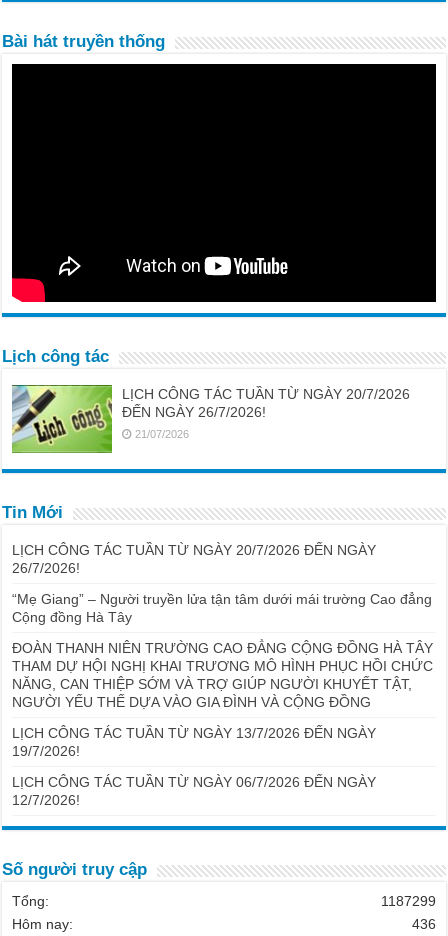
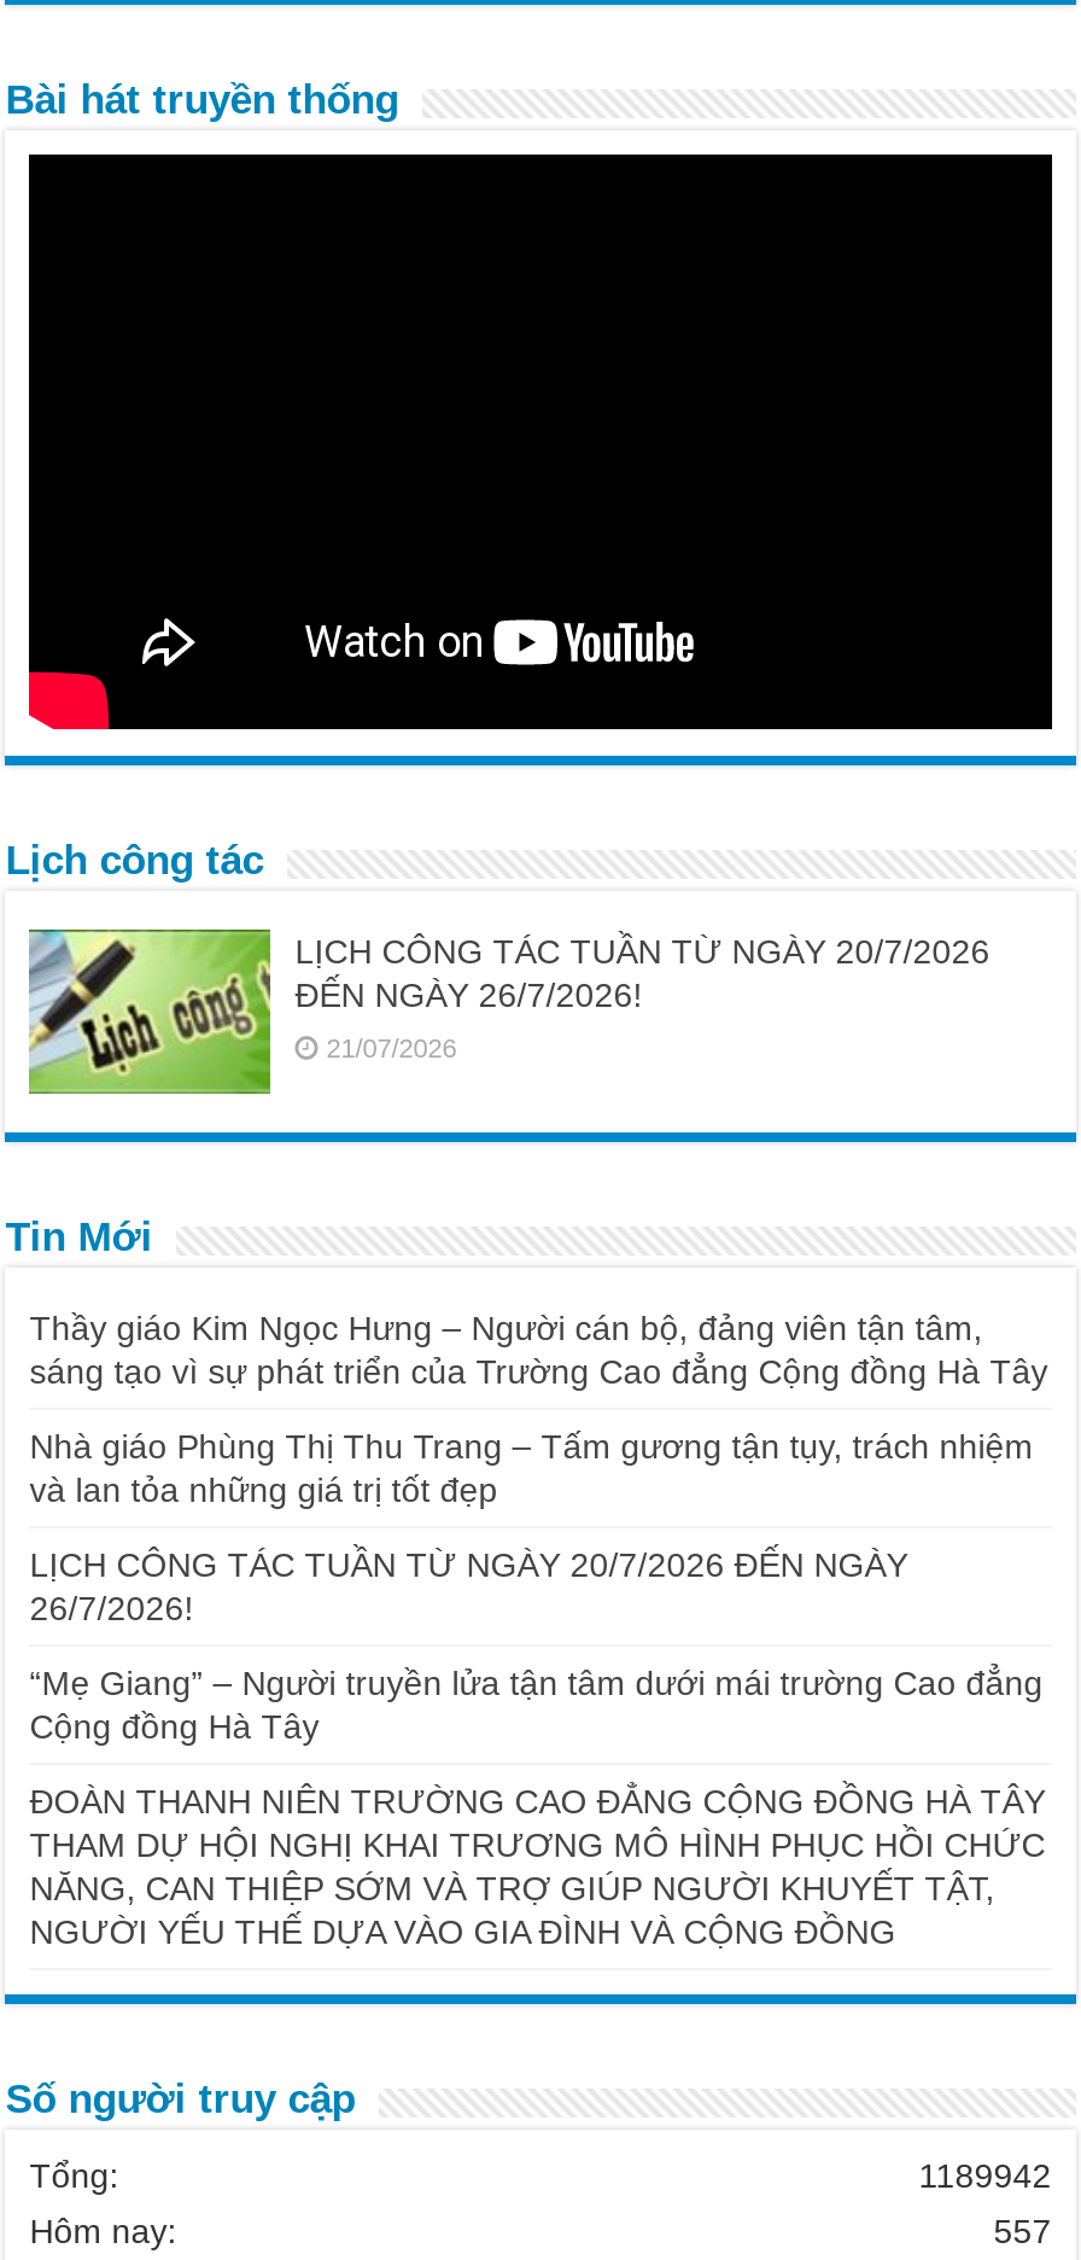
none -> [29,1308,1048,1509] Thầy giáo Kim Ngọc Hưng – Người cán bộ, đảng viên tận tâm, | sáng tạo vì sự phát triển của Trường Cao đẳng Cộng đồng Hà Tây | Nhà giáo Phùng Thị Thu Trang – Tấm gương tận tụy, trách nhiệm | và lan tỏa những giá trị tốt đẹp
moved [12,542,433,710] -> [29,1545,1045,1950]: LỊCH CÔNG TÁC TUẦN TỪ NGÀY 20/7/2026 ĐẾN NGÀY | 26/7/2026! | “Mẹ Giang” – Người truyền lửa tận tâm dưới mái trường Cao đẳng | Cộng đồng Hà Tây | ĐOÀN THANH NIÊN TRƯỜNG CAO ĐẲNG CỘNG ĐỒNG HÀ TÂY | THAM DỰ HỘI NGHỊ KHAI TRƯƠNG MÔ HÌNH PHỤC HỒI CHỨC | NĂNG, CAN THIỆP SỚM VÀ TRỢ GIÚP NGƯỜI KHUYẾT TẬT, | NGƯỜI YẾU THẾ DỰA VÀO GIA ĐÌNH VÀ CỘNG ĐỒNG
[12,725,376,808] LỊCH CÔNG TÁC TUẦN TỪ NGÀY 13/7/2026 ĐẾN NGÀY | 19/7/2026! | LỊCH CÔNG TÁC TUẦN TỪ NGÀY 06/7/2026 ĐẾN NGÀY | 12/7/2026! -> none
[381,893,436,909] 1187299 -> [919,2156,1052,2194] 1189942
[412,916,436,932] 436 -> [994,2211,1052,2250] 557

